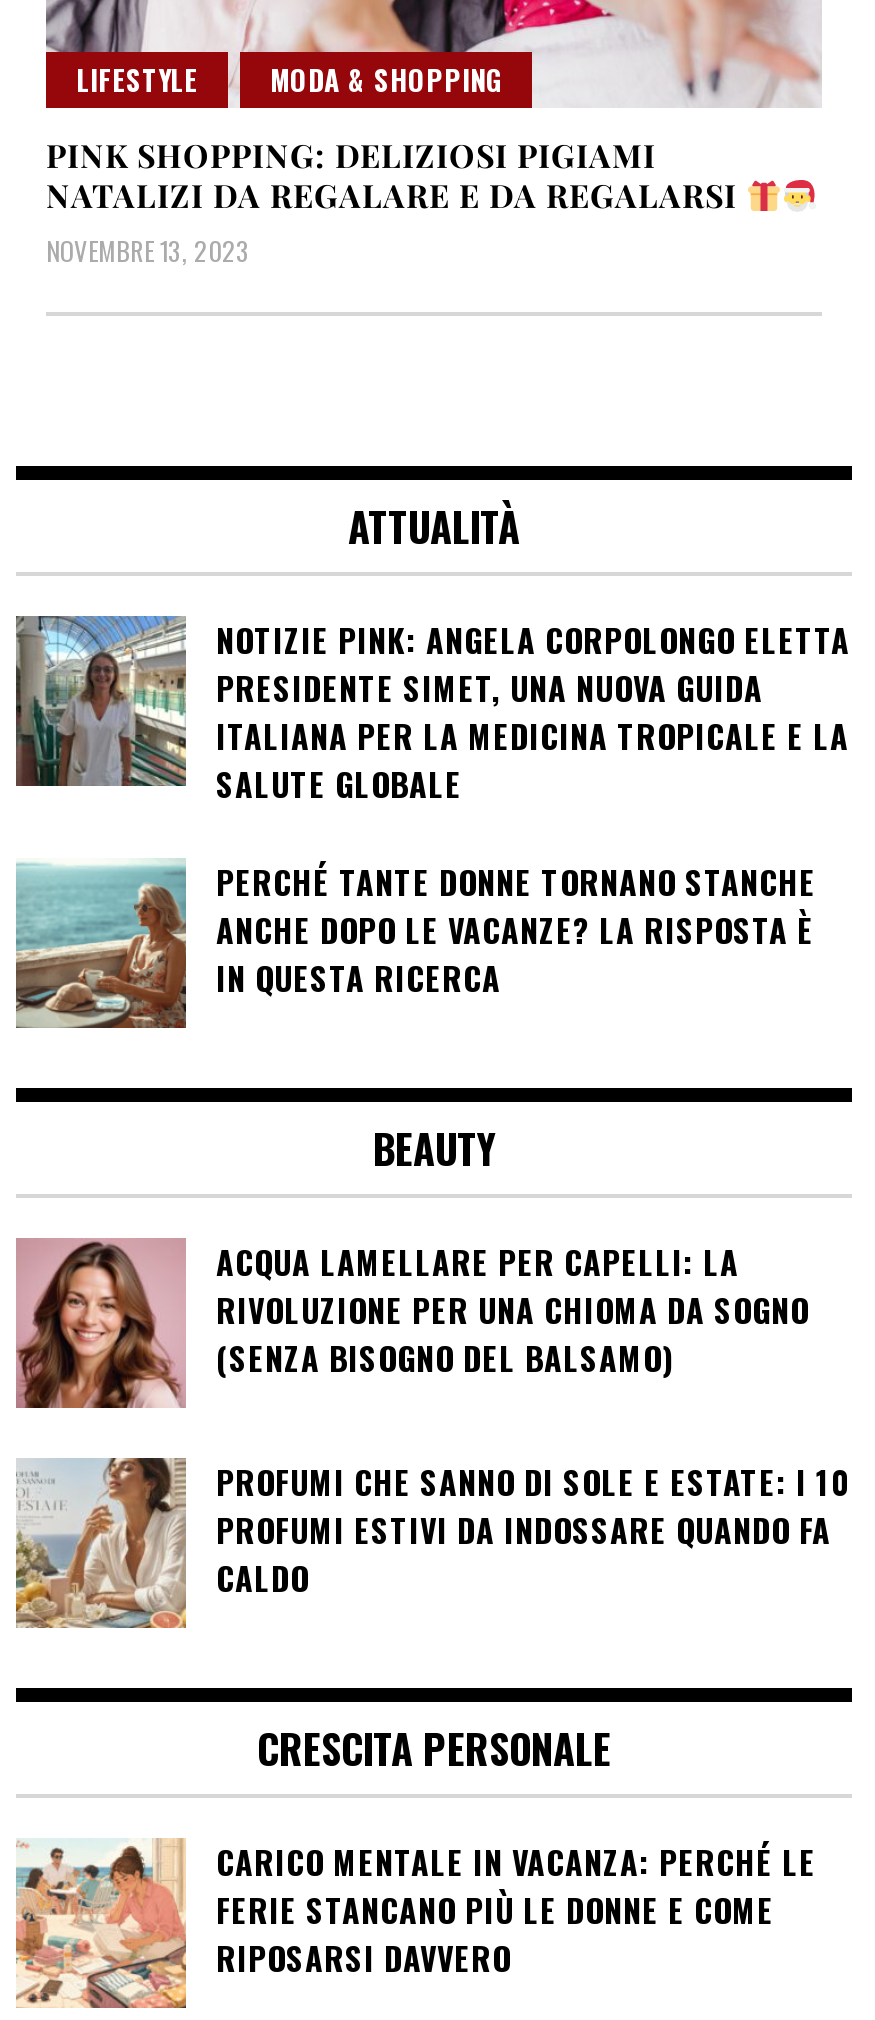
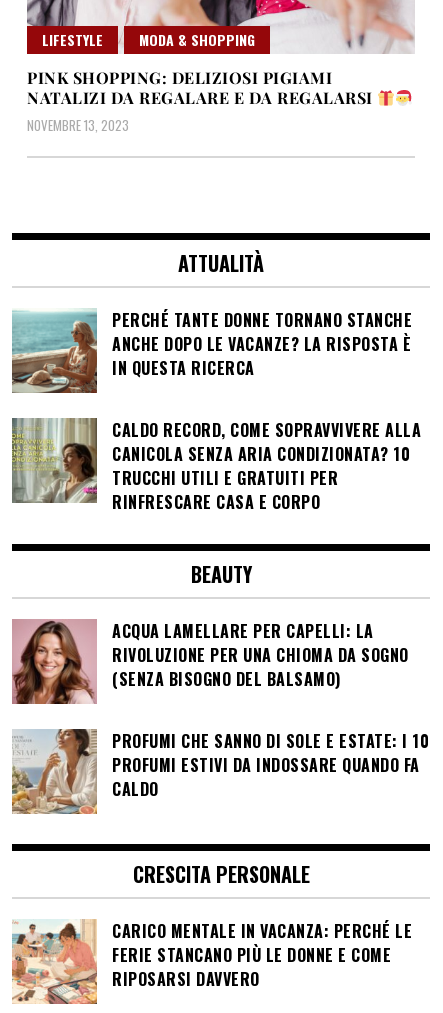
[16,614,850,808] [image] | NOTIZIE PINK: ANGELA CORPOLONGO ELETTA | PRESIDENTE SIMET, UNA NUOVA GUIDA | ITALIANA PER LA MEDICINA TROPICALE E LA | SALUTE GLOBALE -> none
moved [12,858,816,1030] -> [10,308,412,394]: [image] | PERCHÉ TANTE DONNE TORNANO STANCHE | ANCHE DOPO LE VACANZE? LA RISPOSTA È | IN QUESTA RICERCA
none -> [11,417,421,514] [image] | CALDO RECORD, COME SOPRAVVIVERE ALLA | CANICOLA SENZA ARIA CONDIZIONATA? 10 | TRUCCHI UTILI E GRATUITI PER | RINFRESCARE CASA E CORPO

